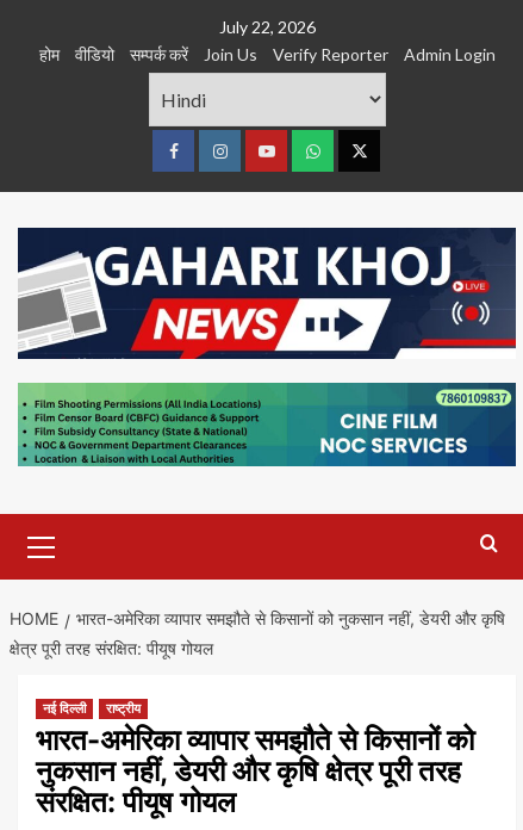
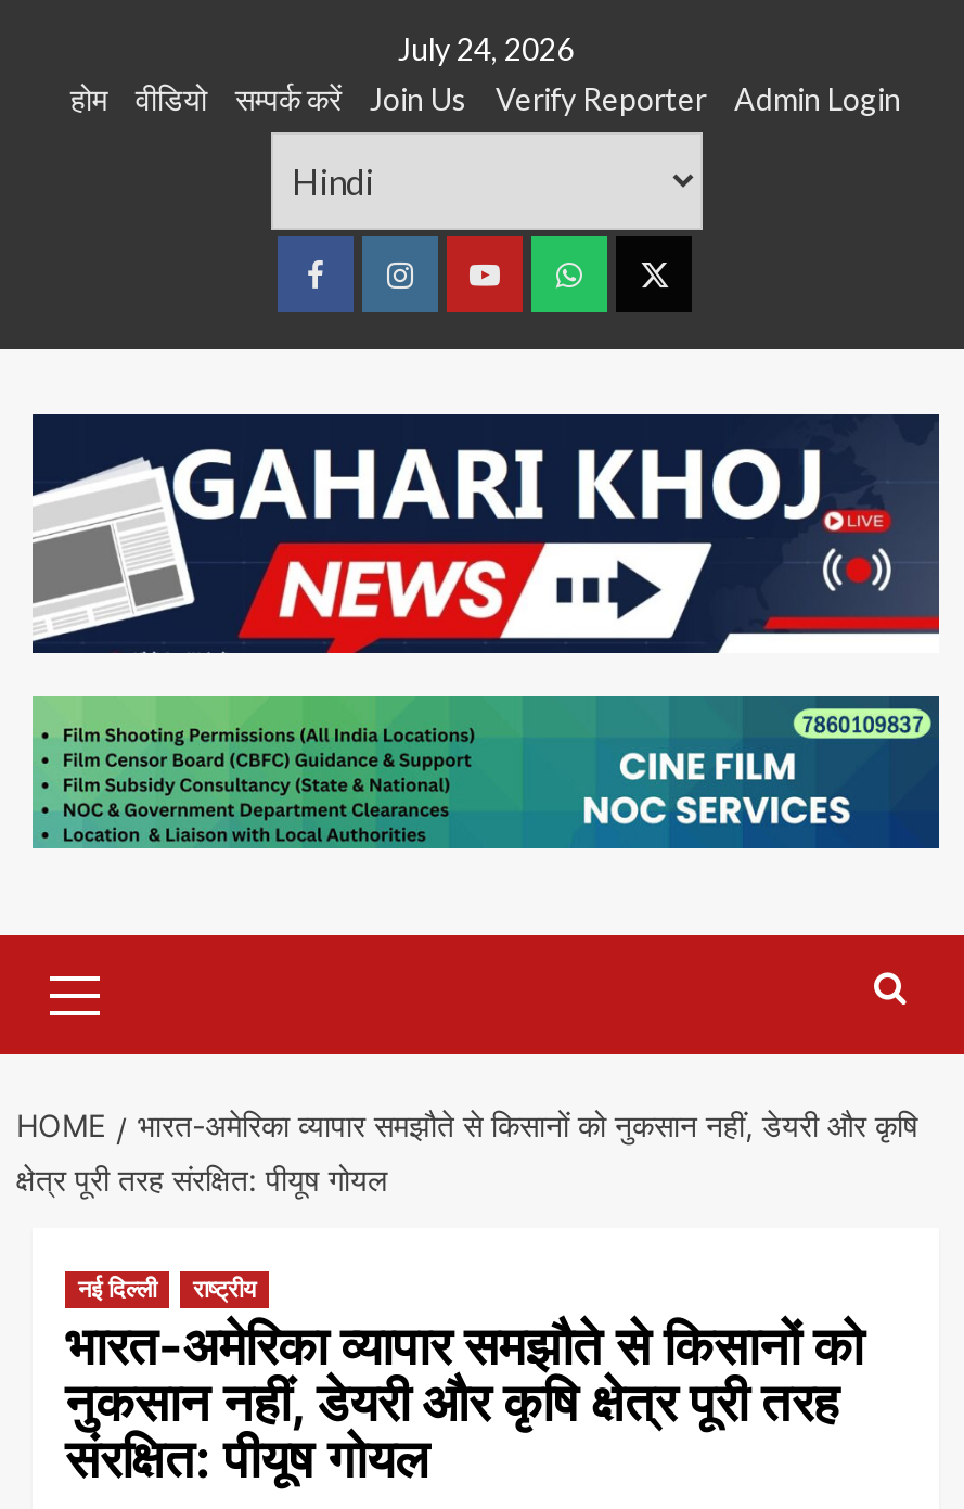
[219,17,315,37] July 22, 2026 -> [398,30,574,67] July 24, 2026

